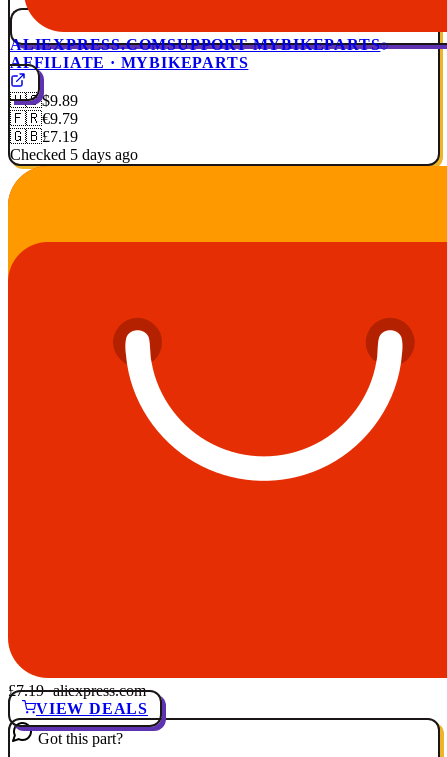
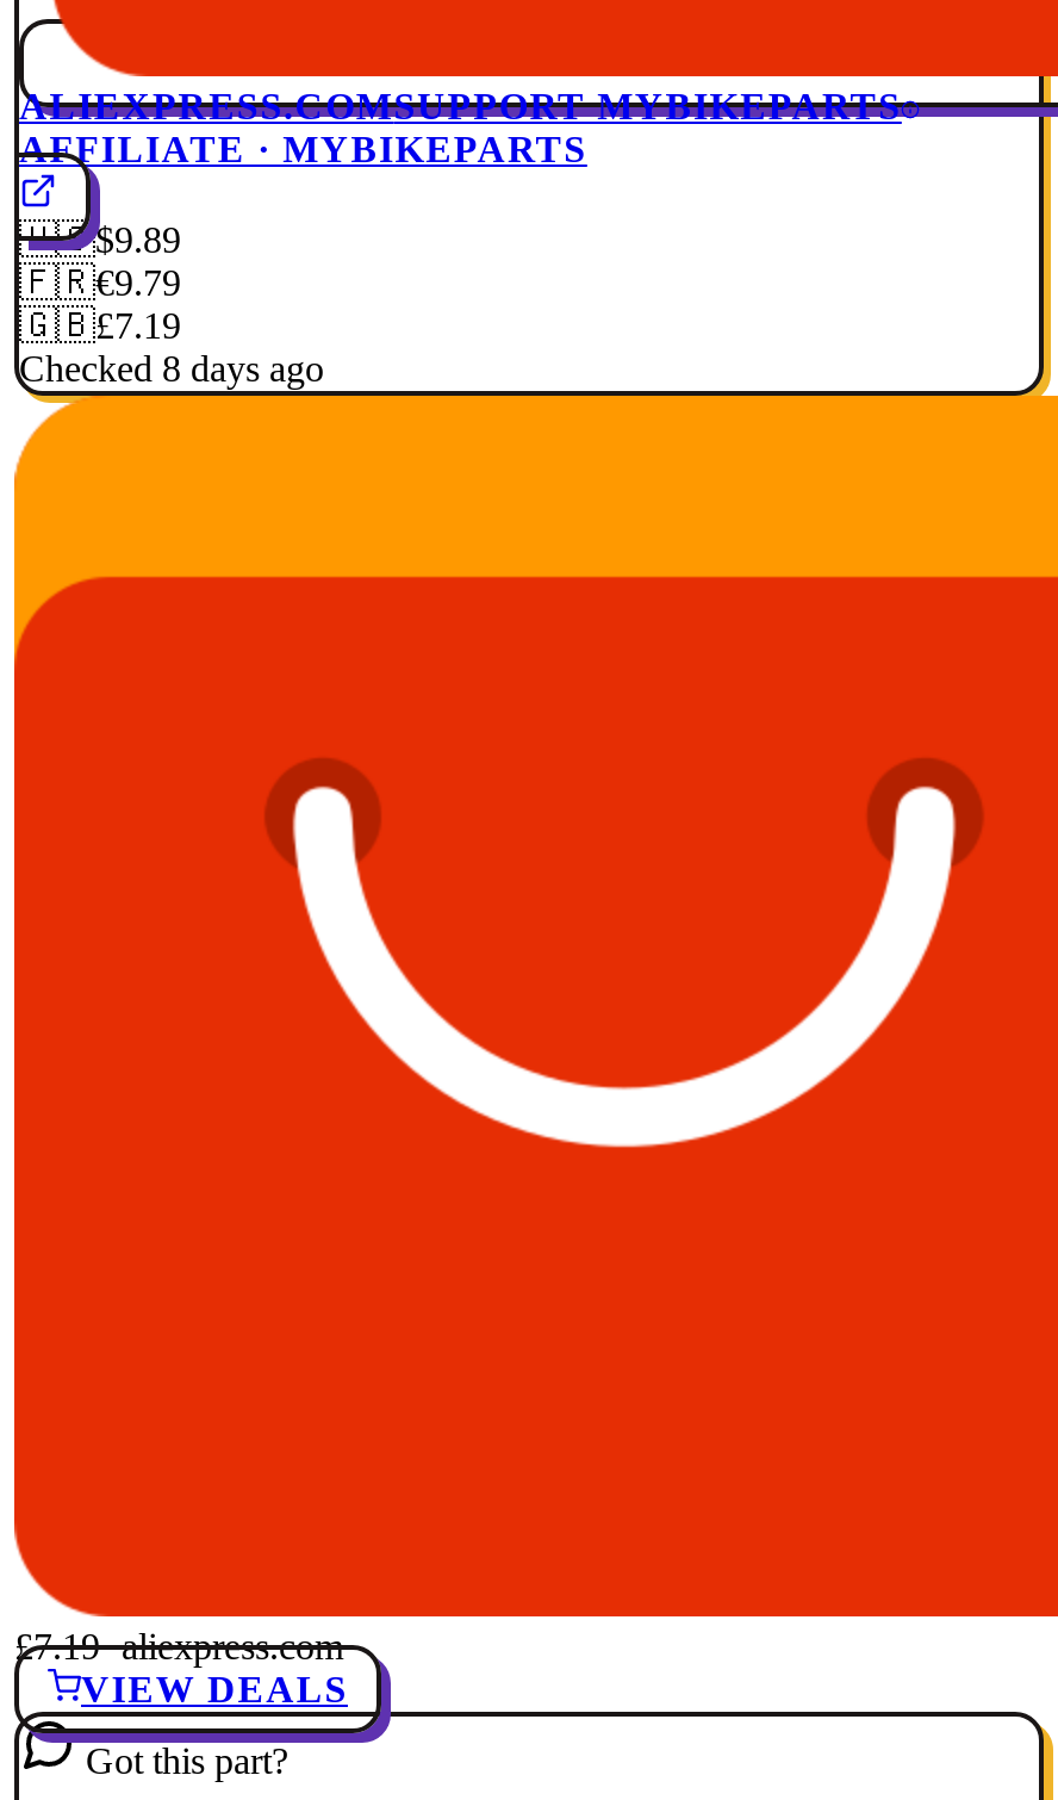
[10,146,138,163] Checked 5 days ago -> [19,348,324,388] Checked 8 days ago

